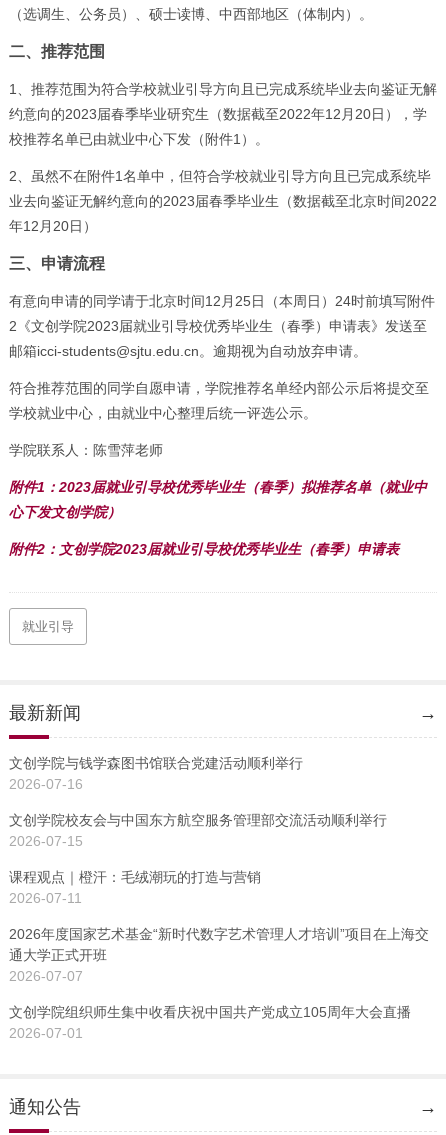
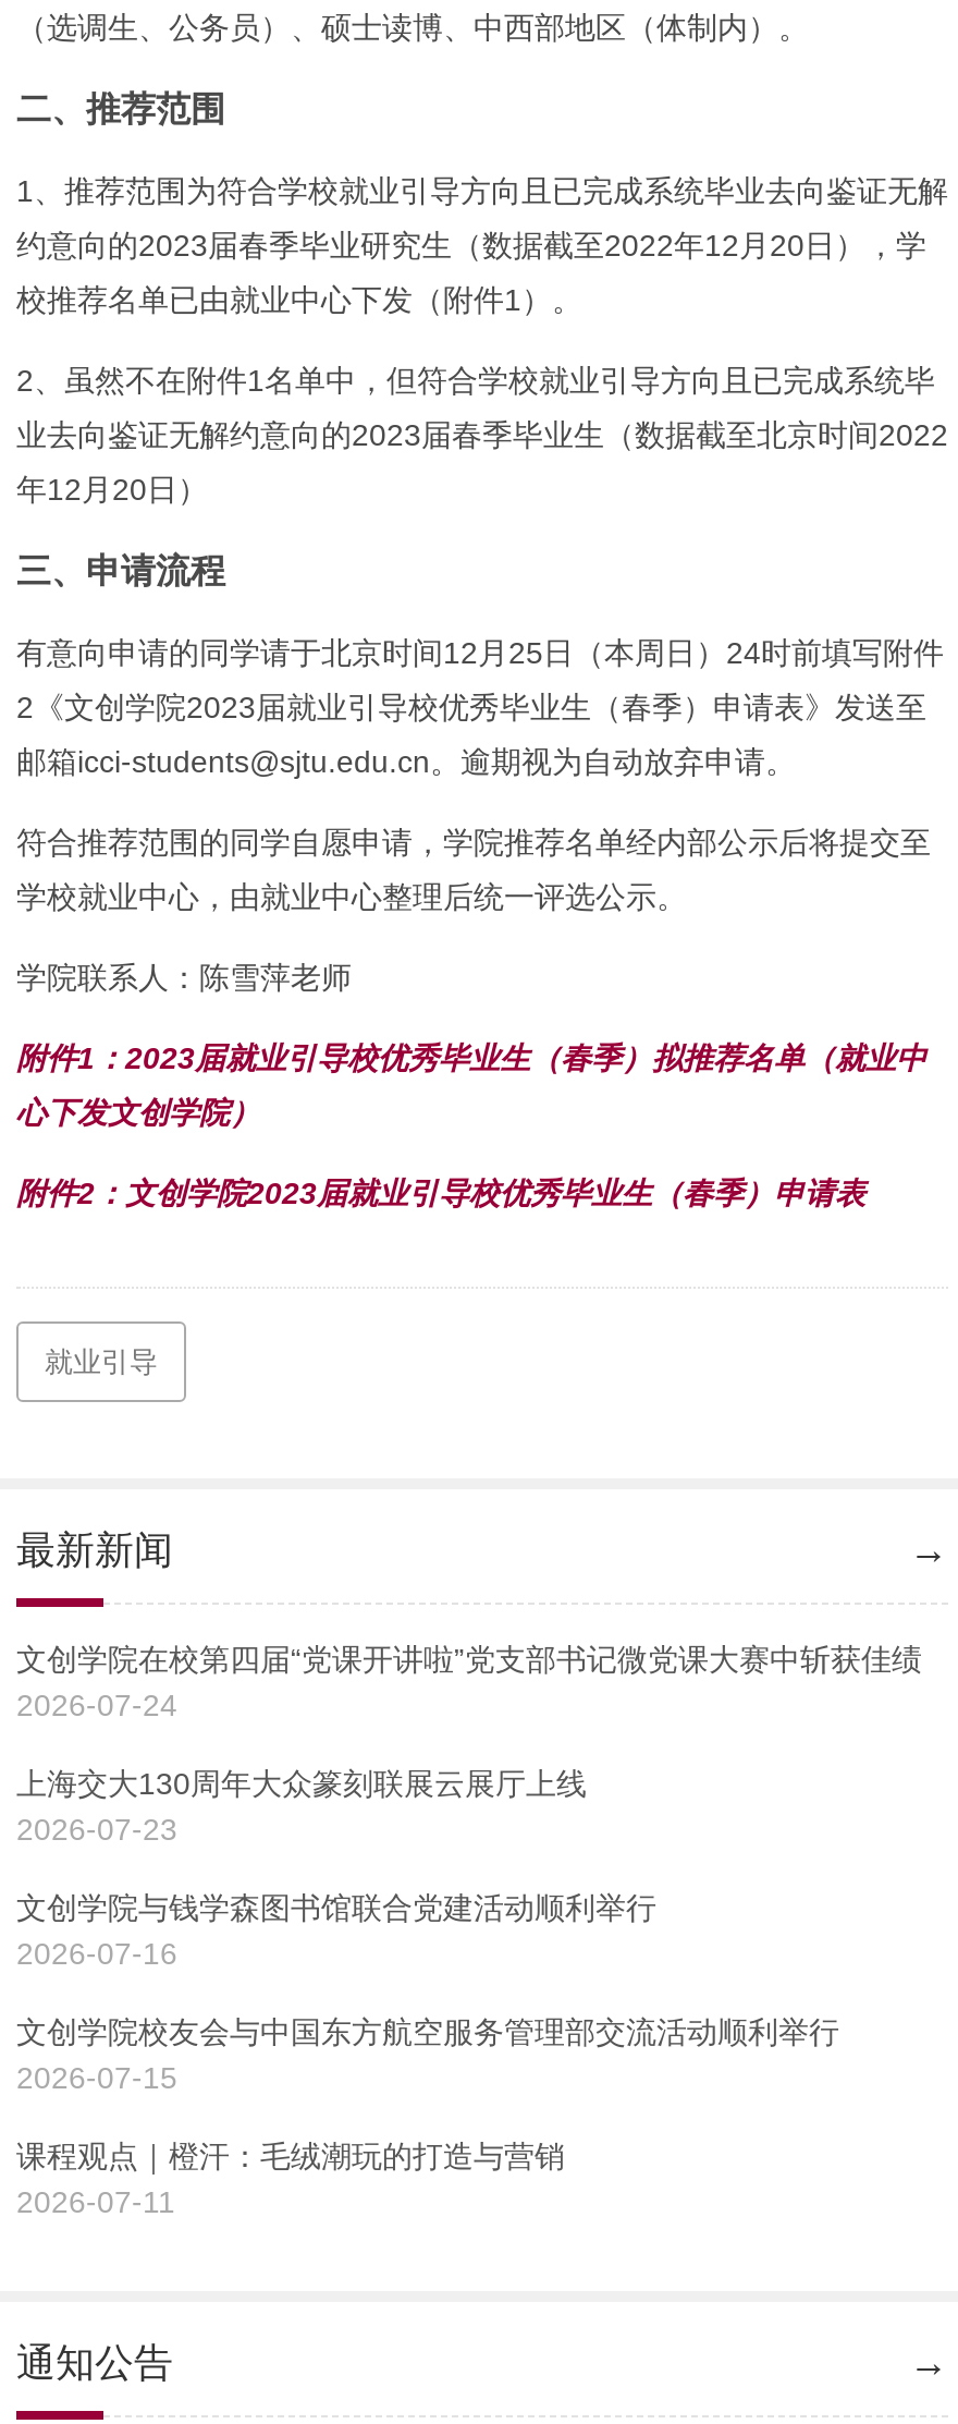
none -> [16,1642,922,1847] 文创学院在校第四届“党课开讲啦”党支部书记微党课大赛中斩获佳绩 | 2026-07-24 | 上海交大130周年大众篆刻联展云展厅上线 | 2026-07-23
moved [9,755,387,906] -> [16,1890,839,2219]: 文创学院与钱学森图书馆联合党建活动顺利举行 | 2026-07-16 | 文创学院校友会与中国东方航空服务管理部交流活动顺利举行 | 2026-07-15 | 课程观点｜橙汗：毛绒潮玩的打造与营销 | 2026-07-11
[9,926,429,1041] 2026年度国家艺术基金“新时代数字艺术管理人才培训”项目在上海交 | 通大学正式开班 | 2026-07-07 | 文创学院组织师生集中收看庆祝中国共产党成立105周年大会直播 | 2026-07-01 -> none

